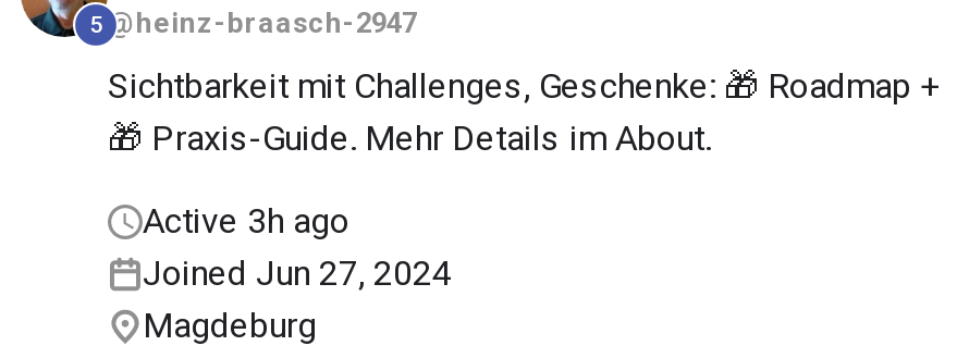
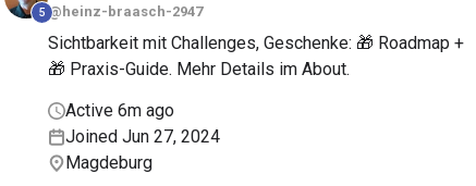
[143,200,349,242] Active 3h ago -> [65,100,174,121] Active 6m ago

